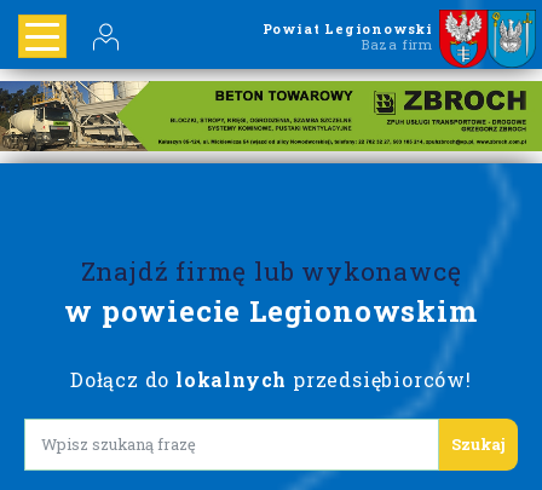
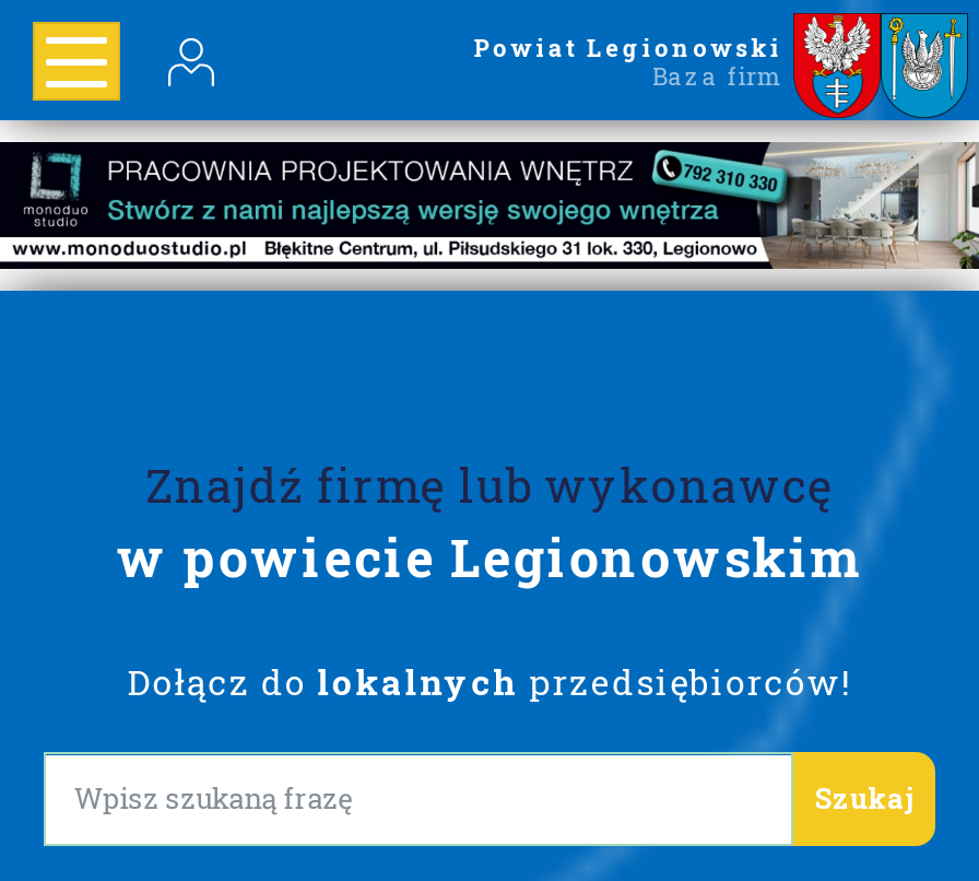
[4,80,538,152] [image] -> [7,140,972,271] [image]

